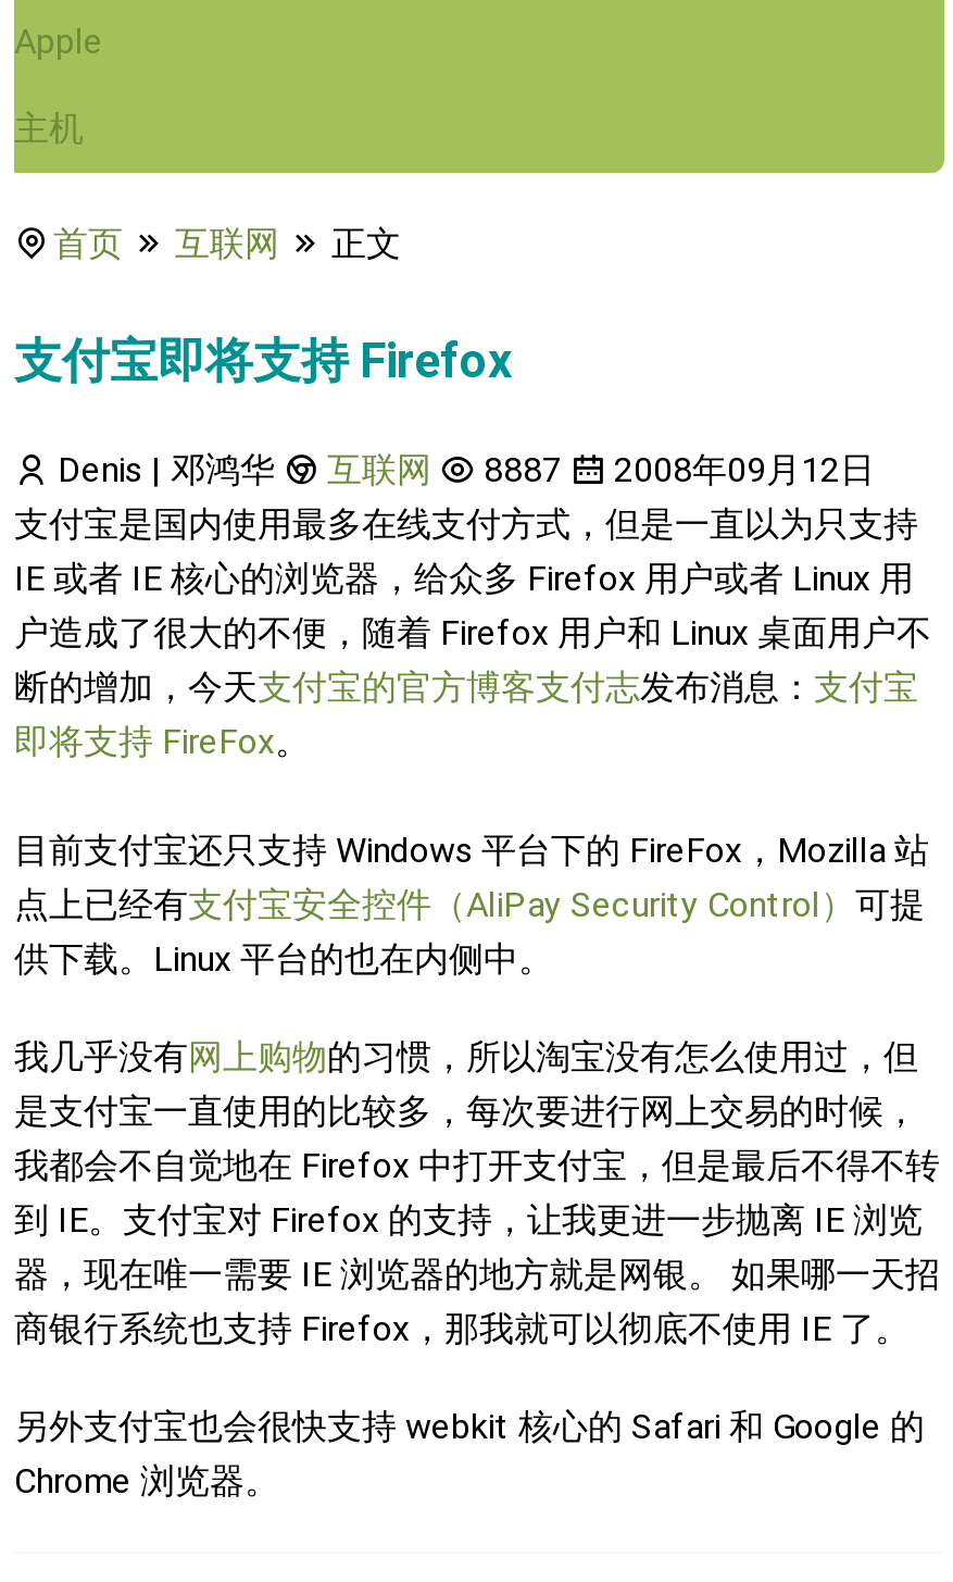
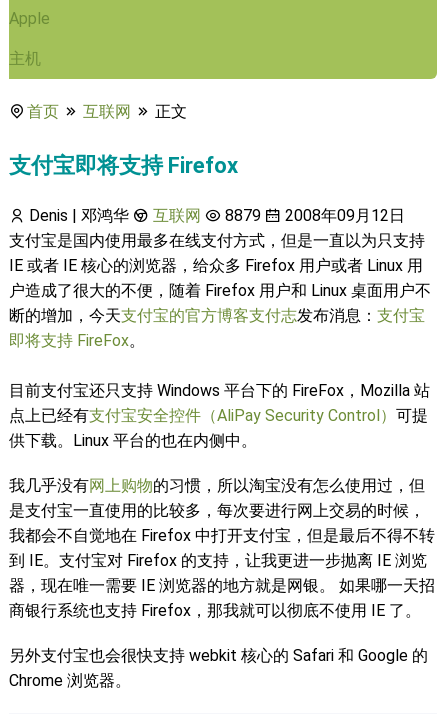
[475,449,562,490] 8887 -> [221,206,261,225] 8879

